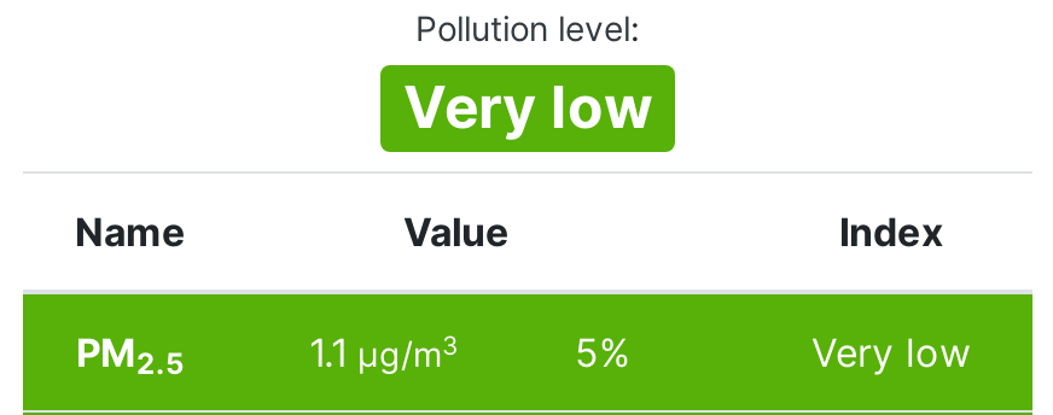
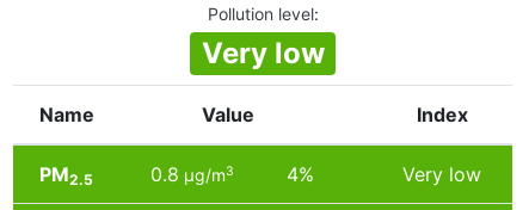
[309,328,459,376] 1.1 µg/m3 -> [150,162,233,186] 0.8 µg/m3
[575,328,630,376] 5% -> [286,162,313,186] 4%

